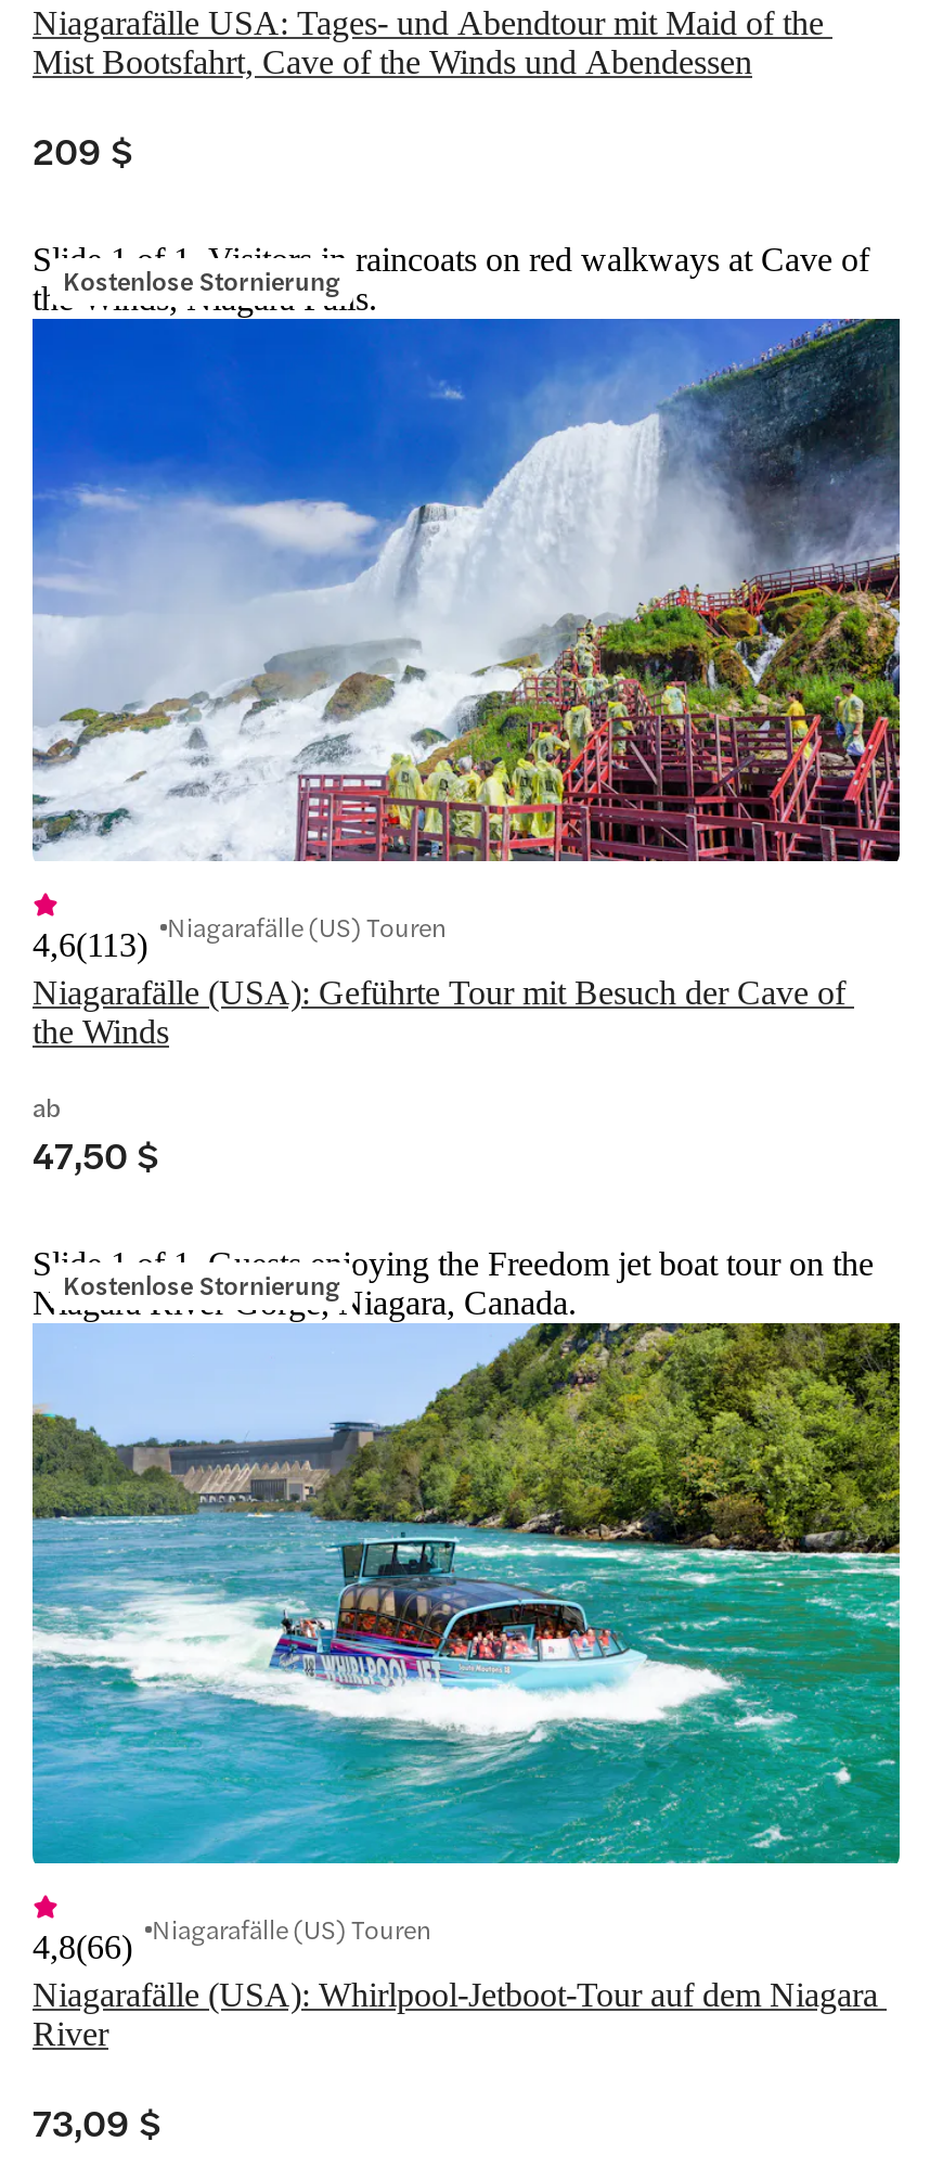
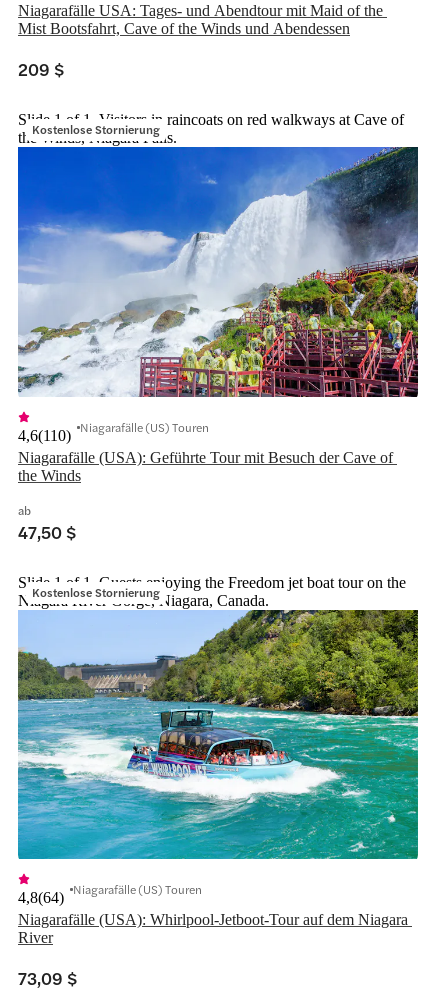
[33,906,447,962] 4,6(113) Niagarafälle (US) Touren -> [18,418,209,444] 4,6(110) Niagarafälle (US) Touren
[33,1908,431,1965] 4,8(66) Niagarafälle (US) Touren -> [18,880,202,906] 4,8(64) Niagarafälle (US) Touren

